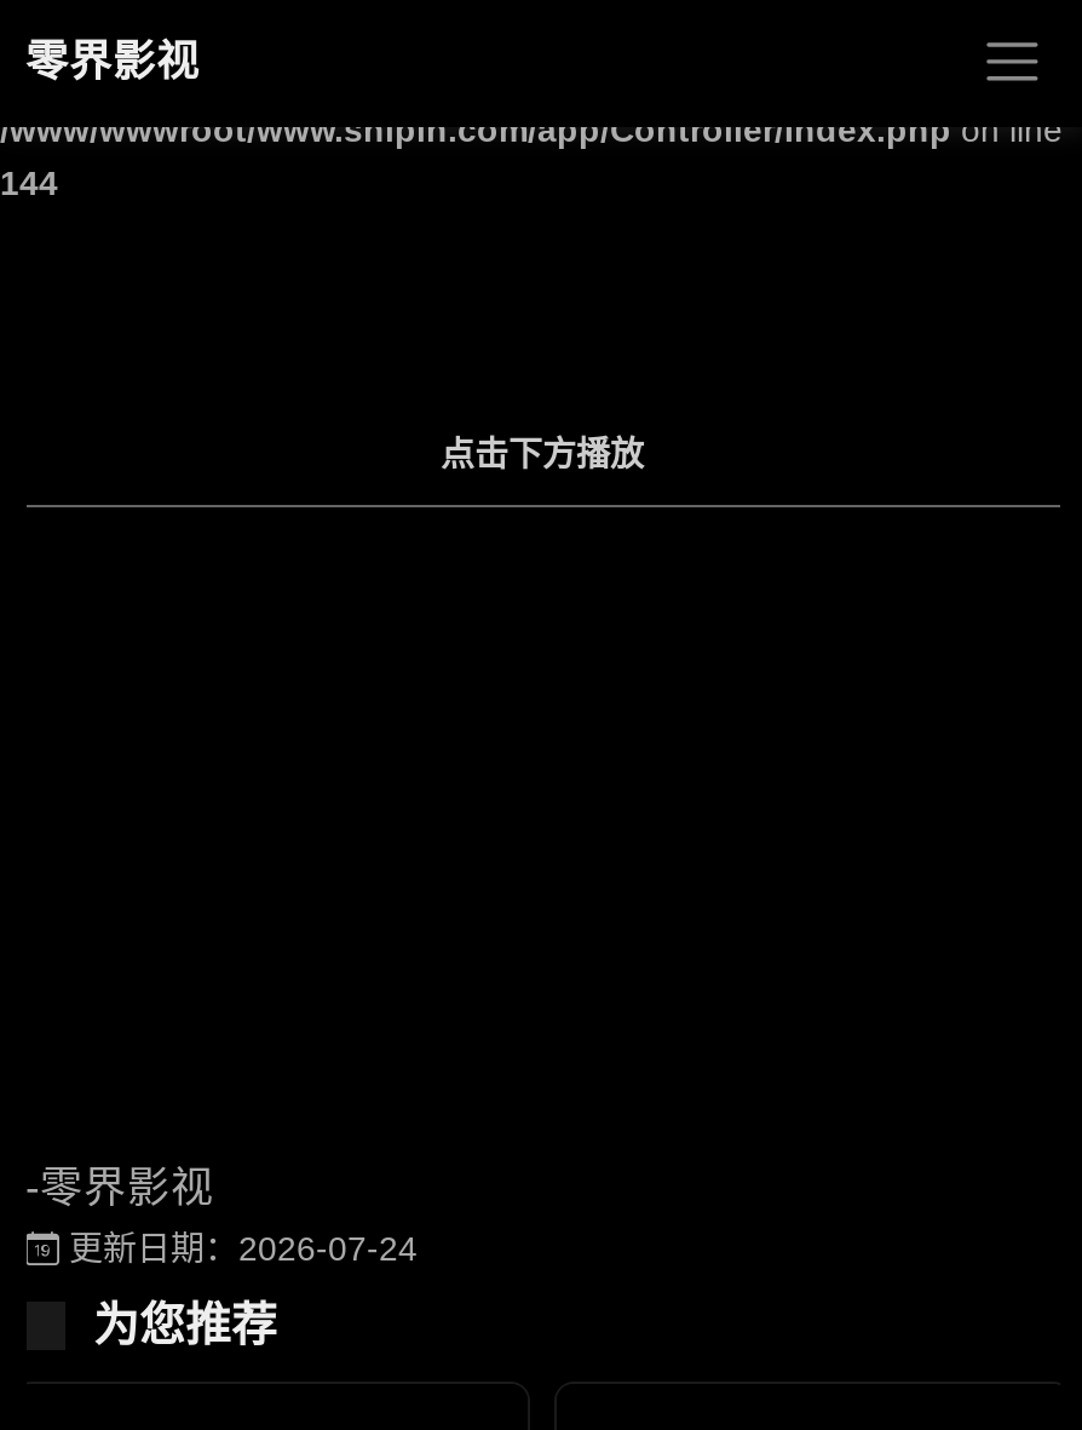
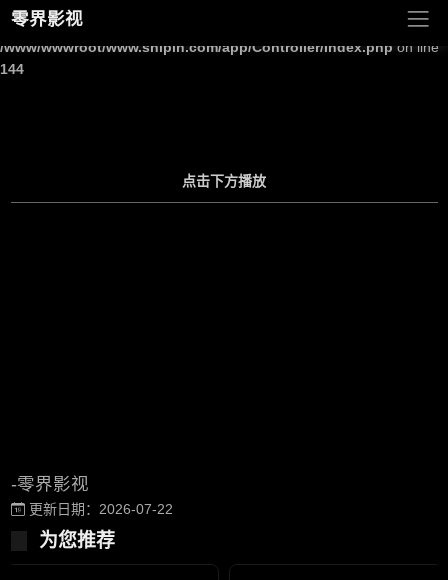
[59,1229,418,1268] 更新日期：2026-07-24 -> [24,501,172,517] 更新日期：2026-07-22

